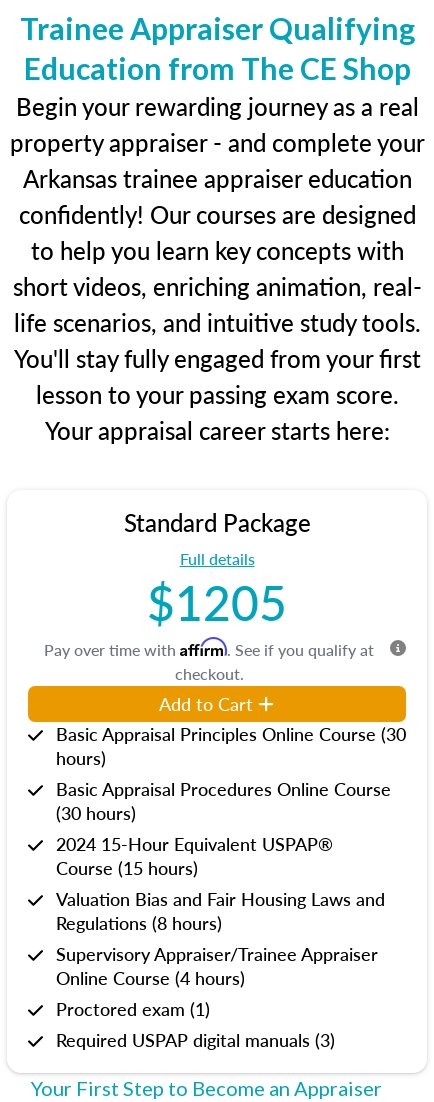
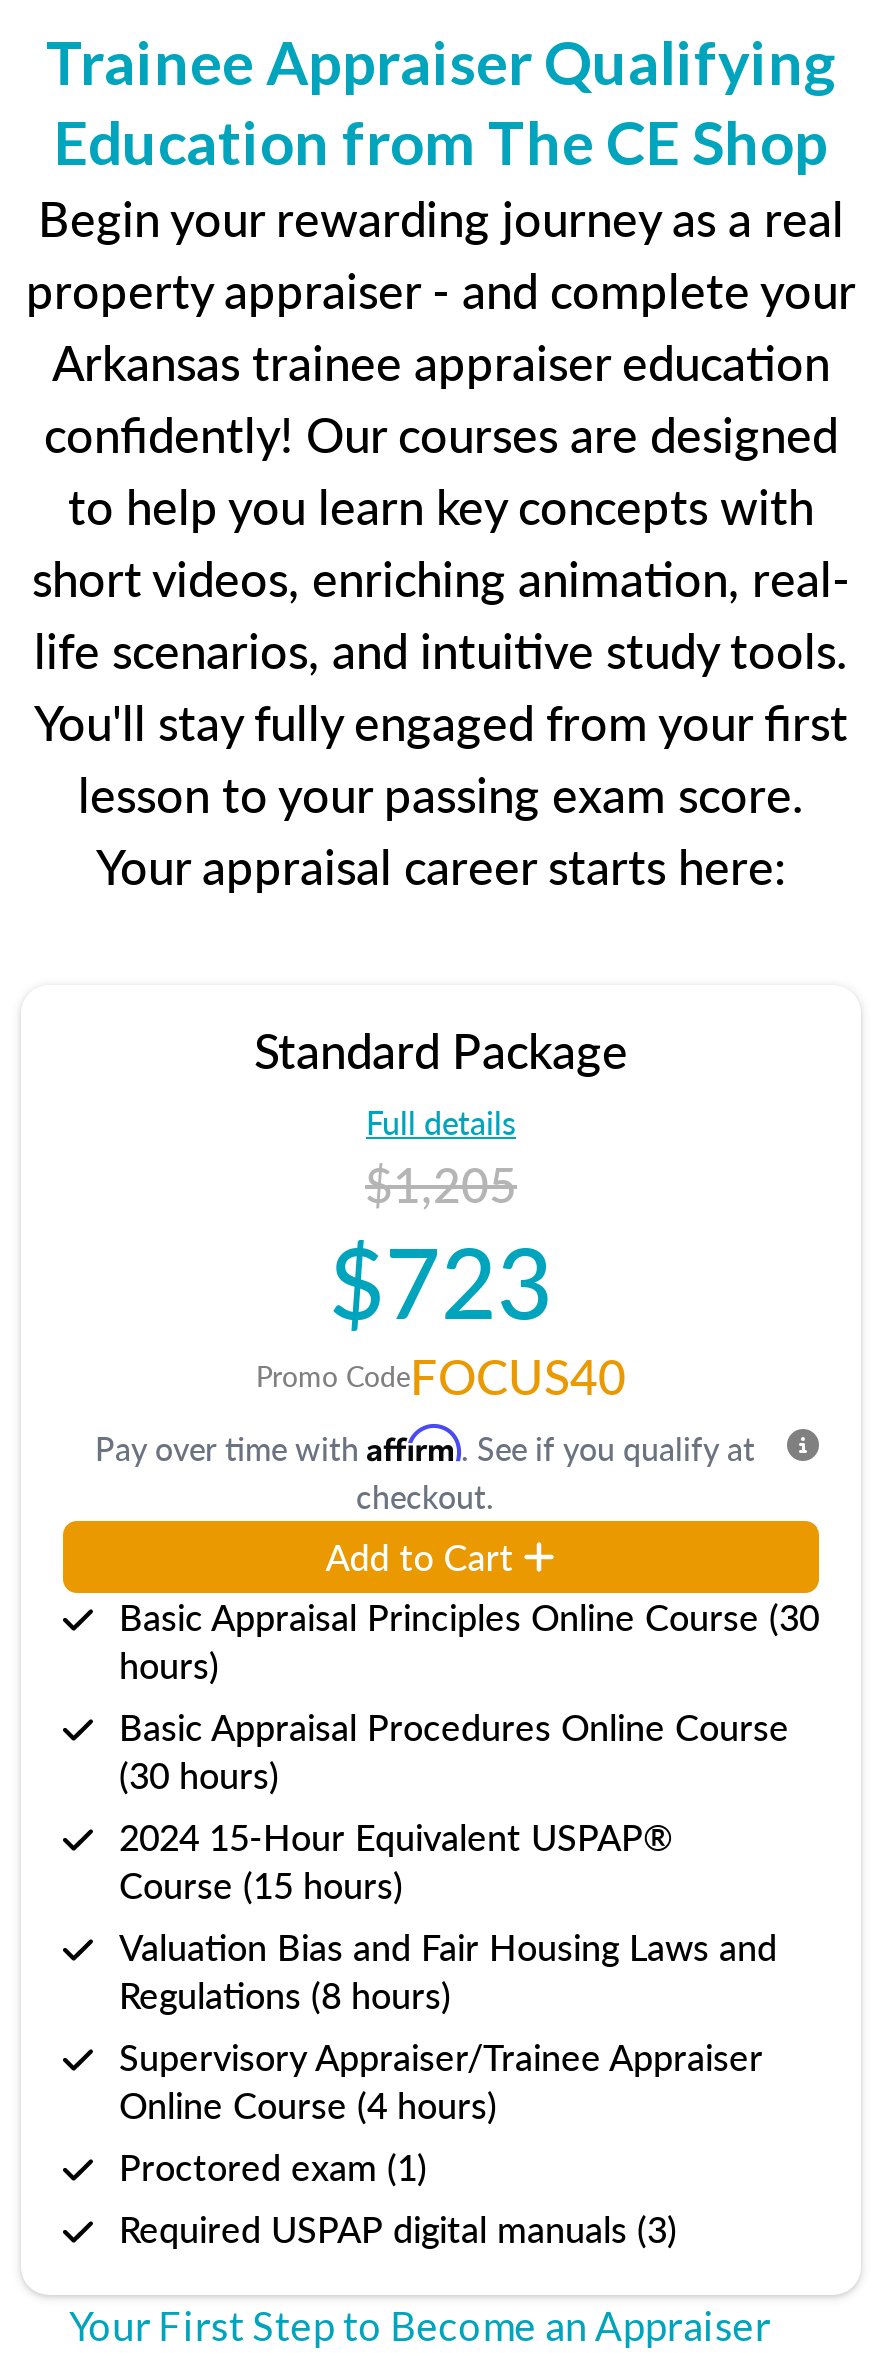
[147,567,287,635] $1205 -> [256,1149,626,1409] $1,205 | $723 | Promo CodeFOCUS40

